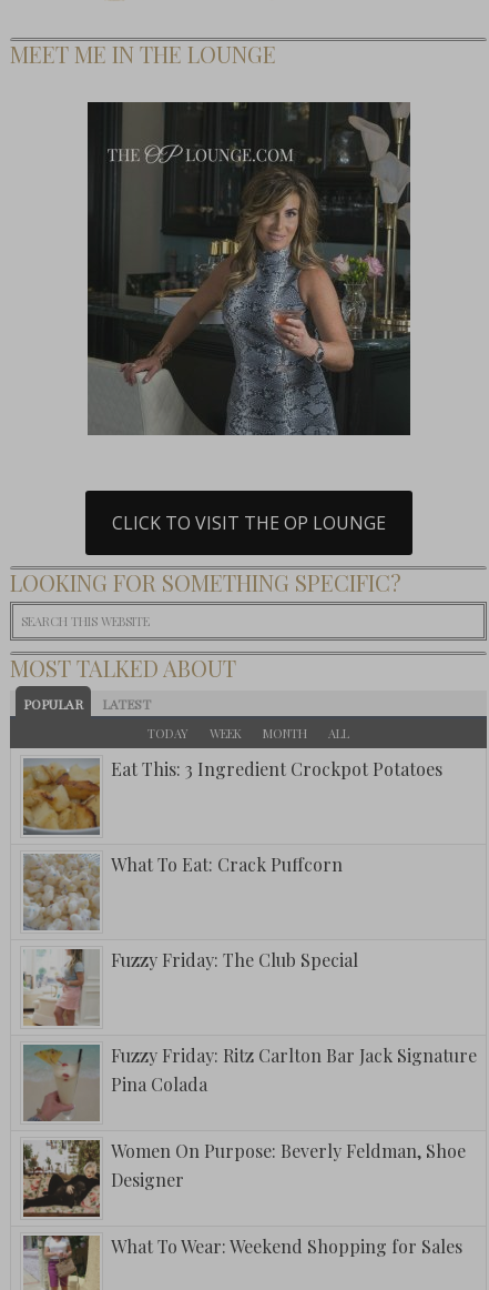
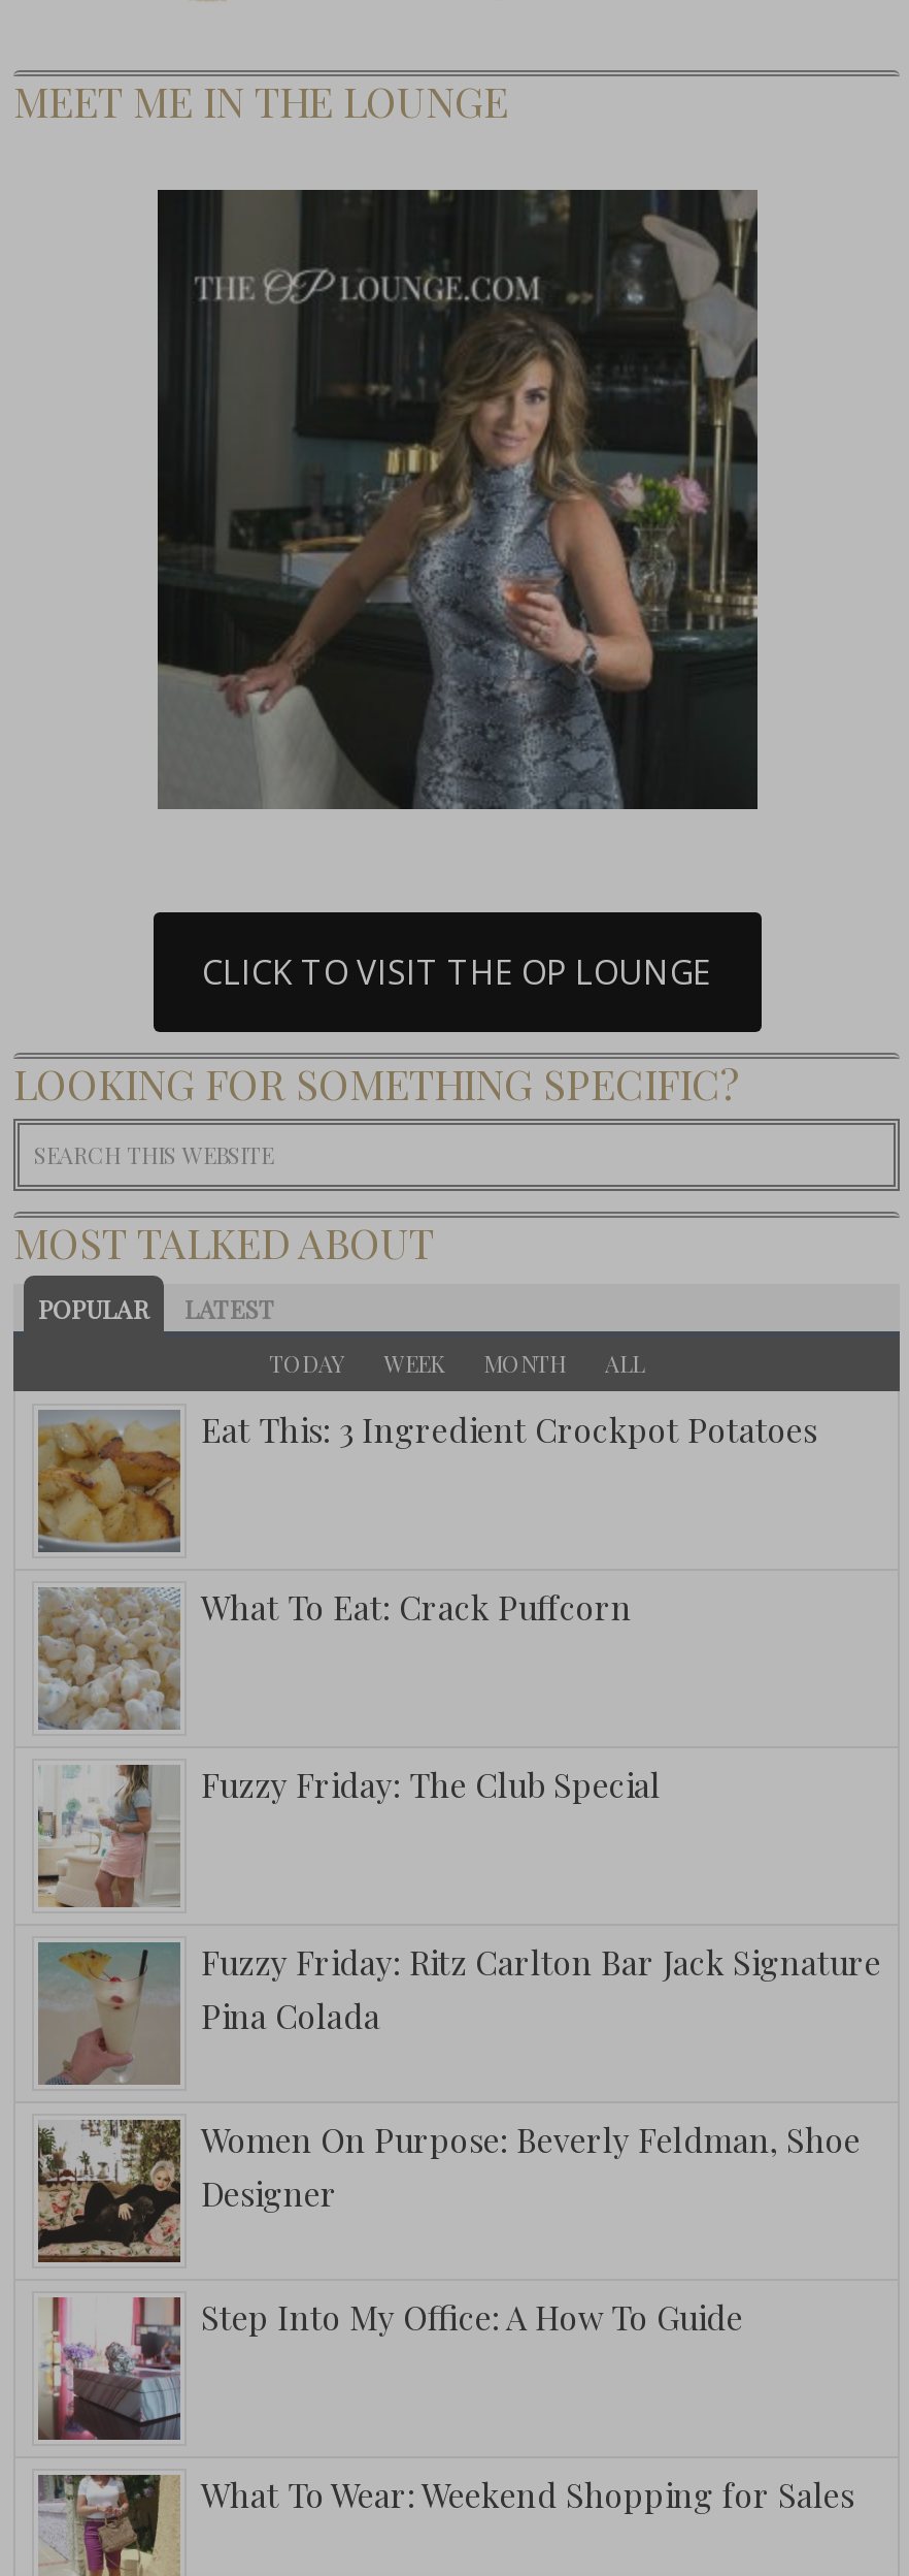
none -> [38,2294,743,2442] [image] | Step Into My Office: A How To Guide

